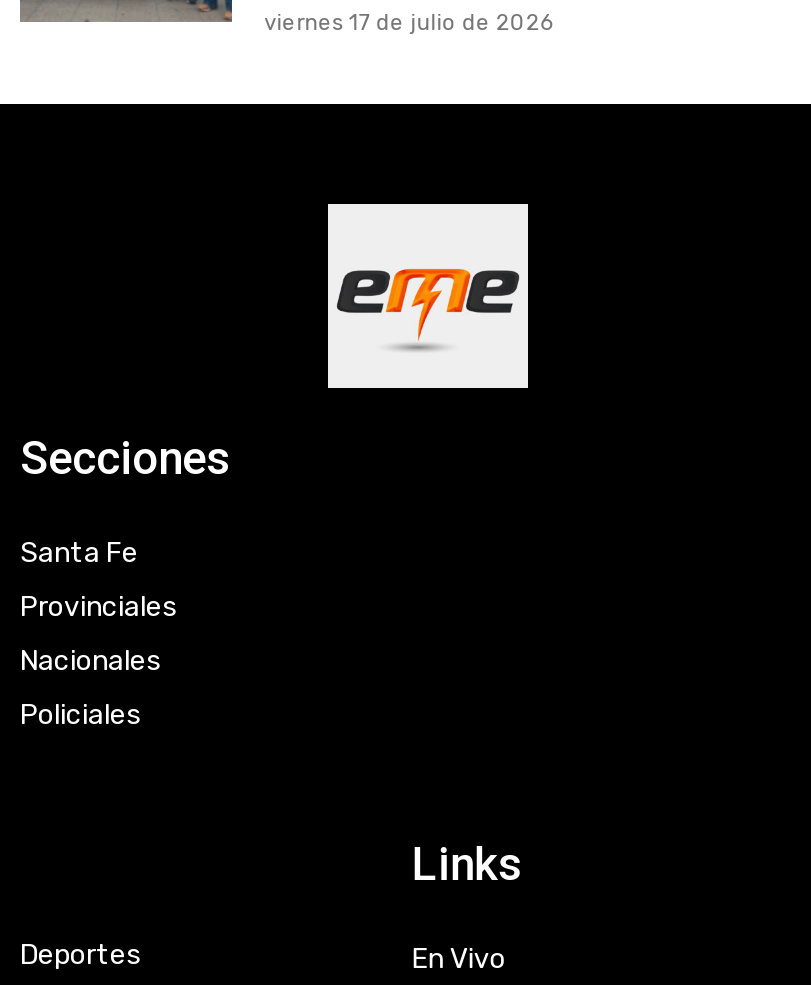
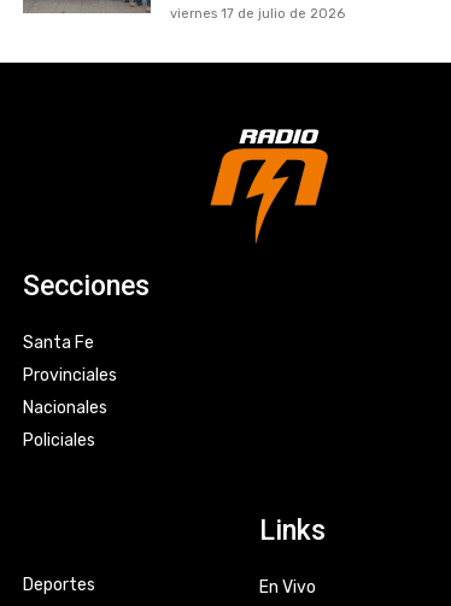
[326,202,530,390] [image] -> [209,128,329,243] [image]

